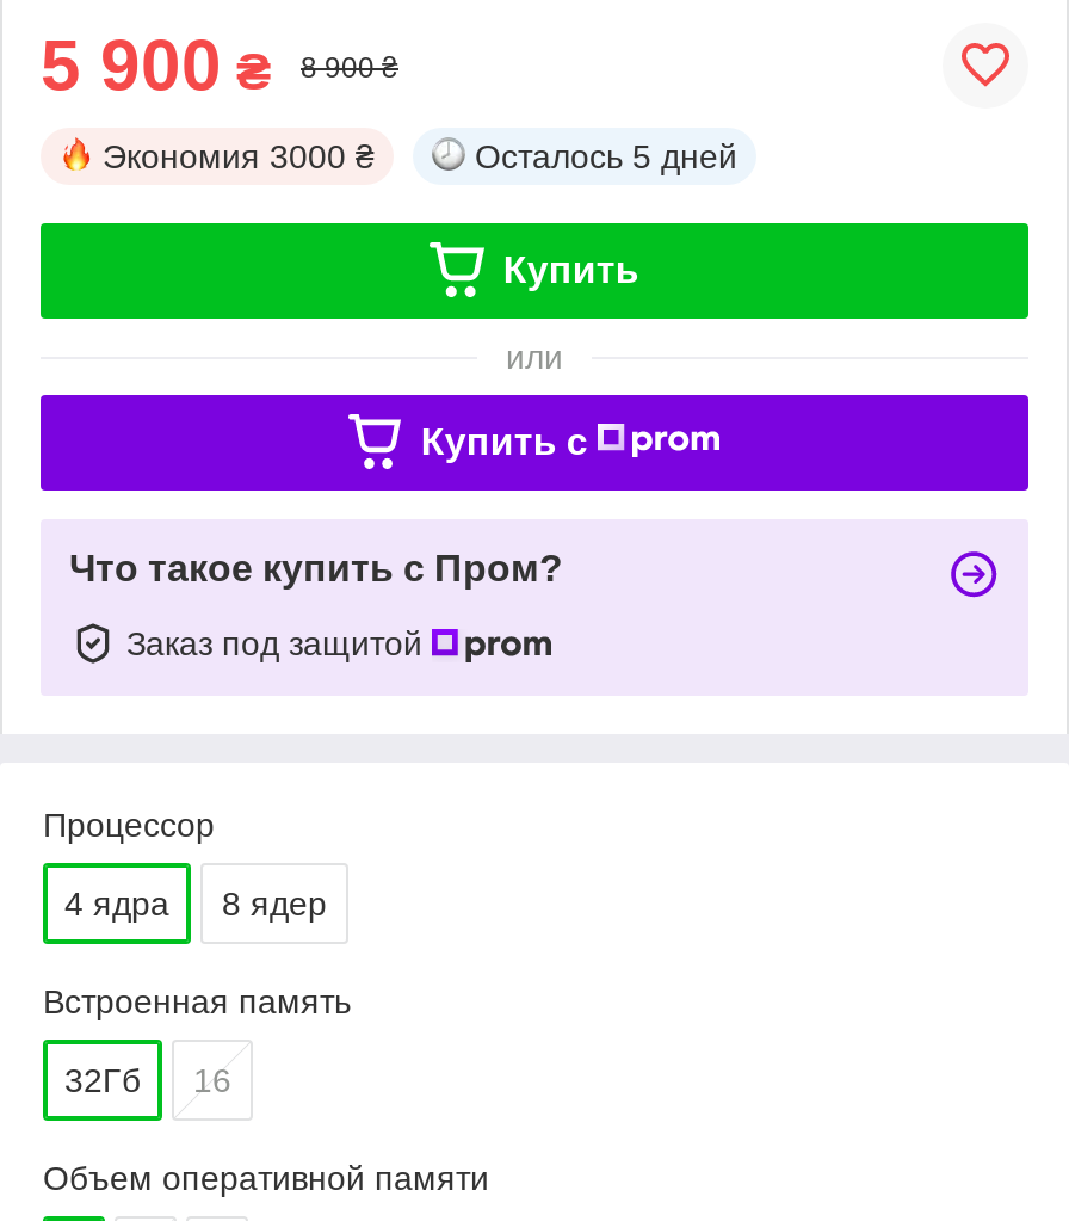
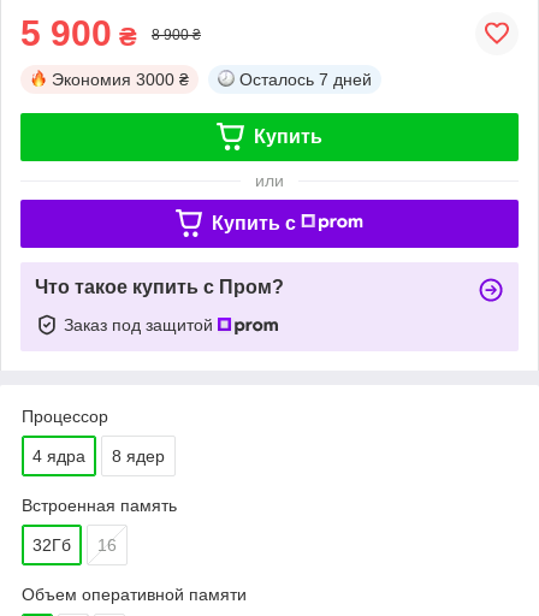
[475,137,737,175] Осталось 5 дней -> [239,70,372,89] Осталось 7 дней

